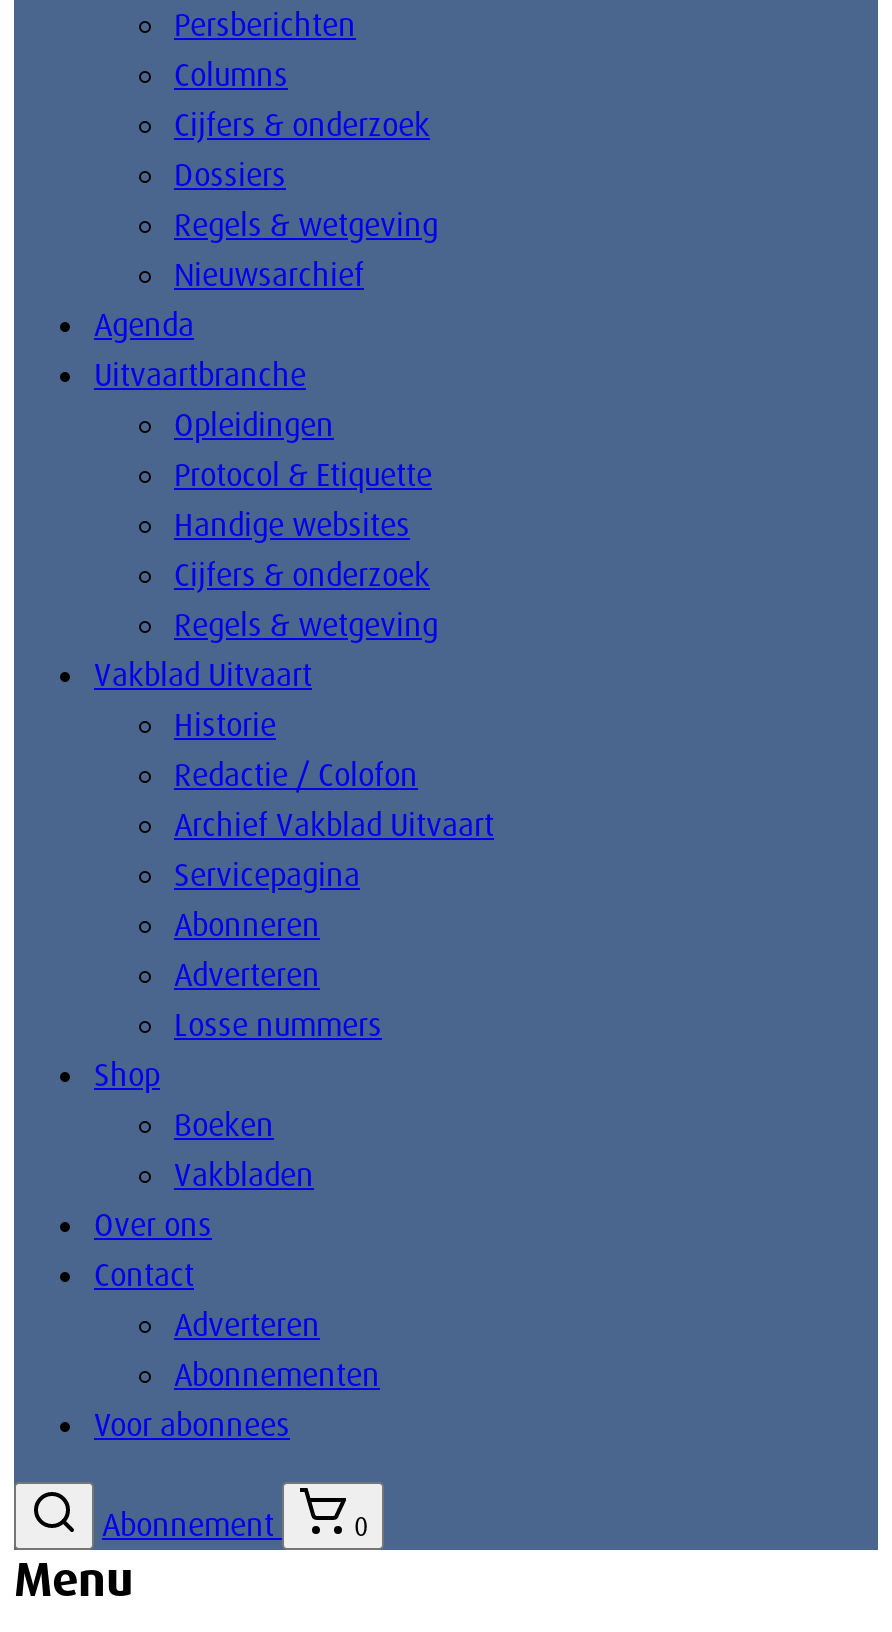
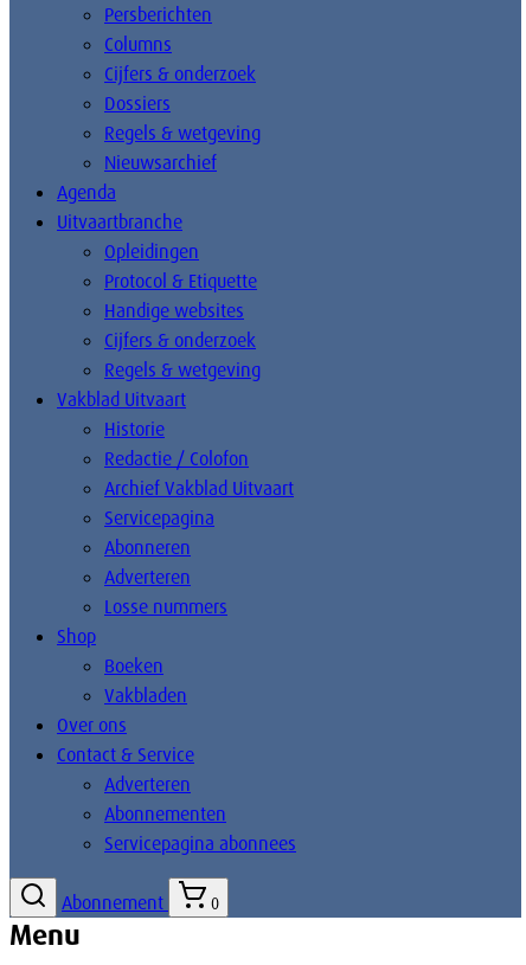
[94,1254,194,1296] Contact -> [57,742,194,767] Contact & Service
[94,1404,290,1446] Voor abonnees -> [104,831,296,856] Servicepagina abonnees

